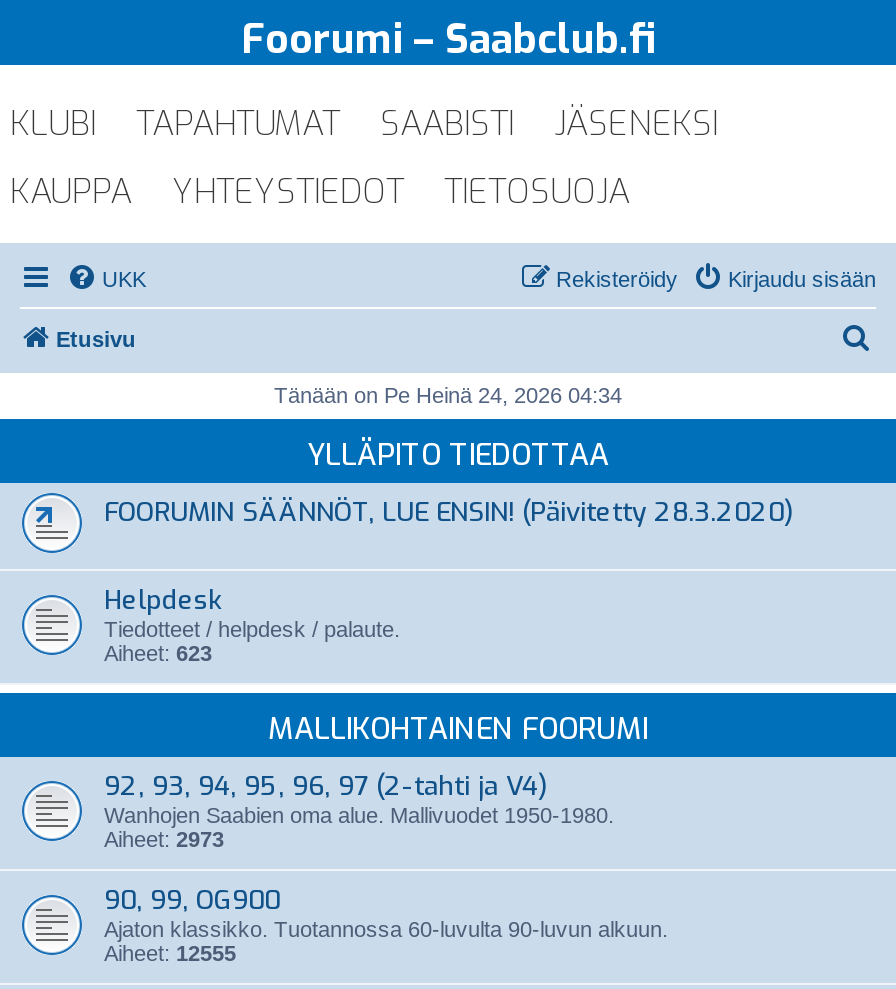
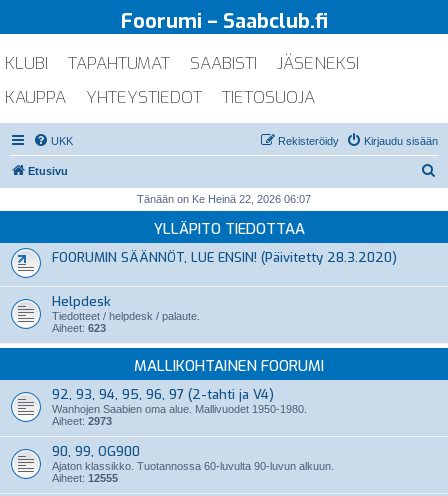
[274,383,622,407] Tänään on Pe Heinä 24, 2026 04:34 -> [137,193,311,205] Tänään on Ke Heinä 22, 2026 06:07

